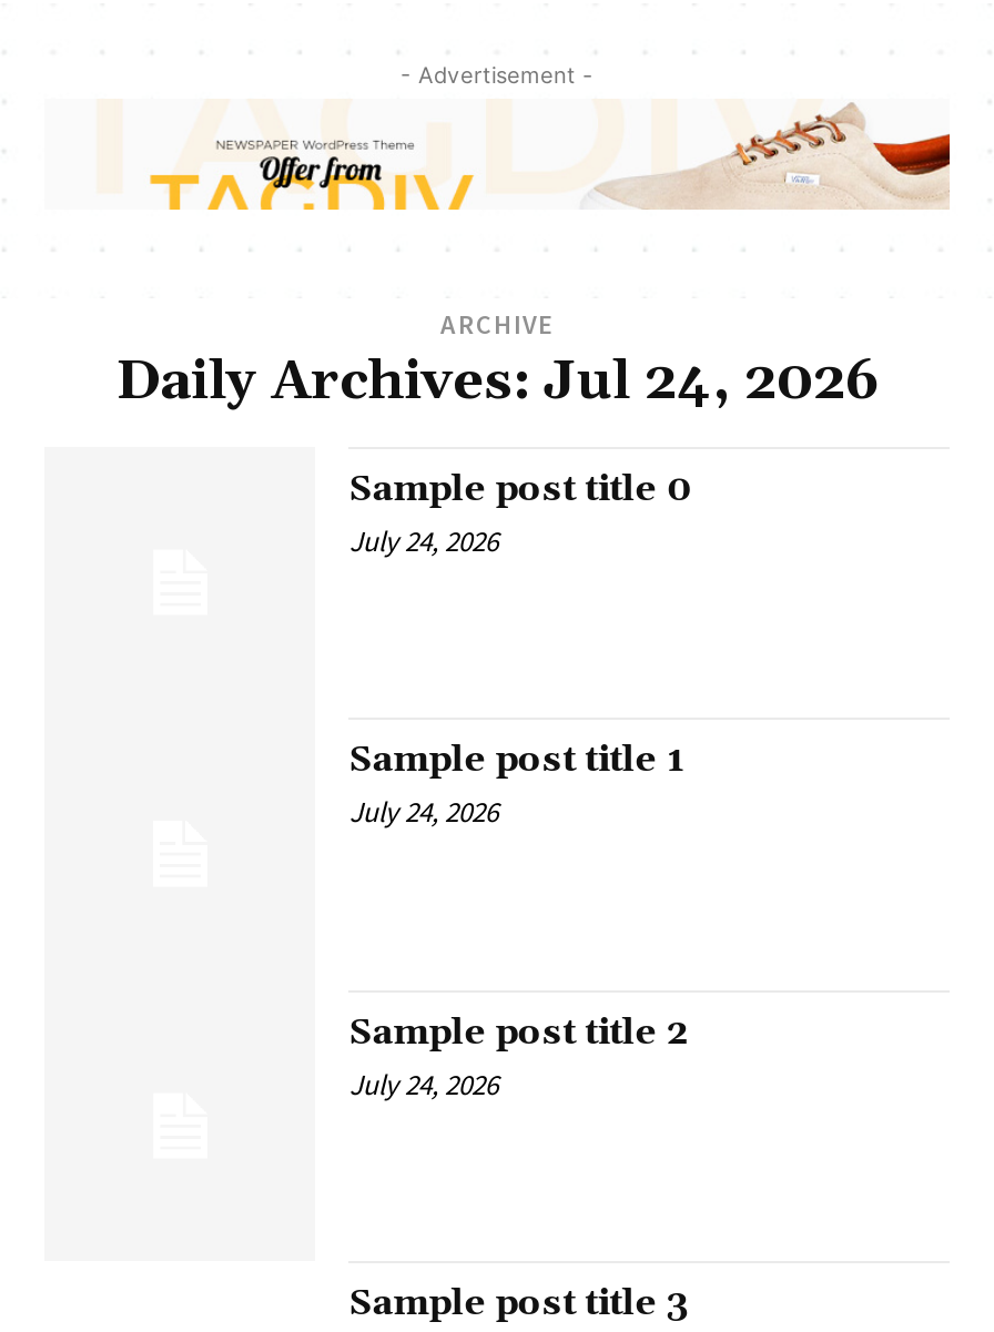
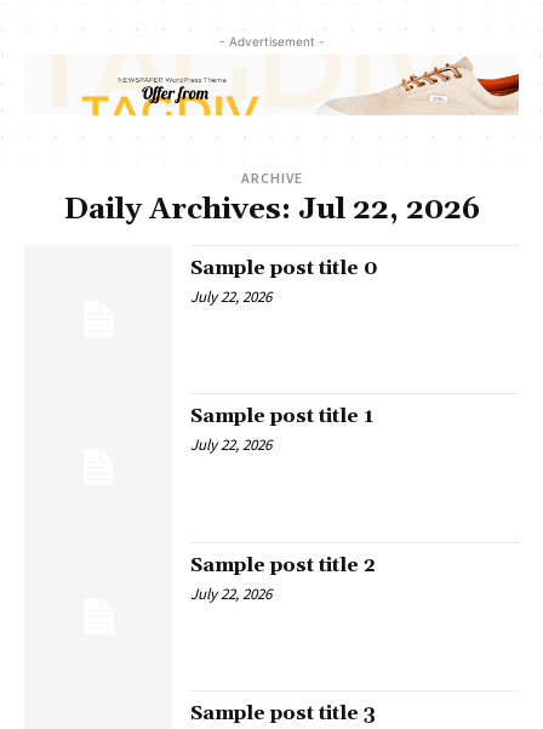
[115,349,879,416] Daily Archives: Jul 24, 2026 -> [64,192,479,228] Daily Archives: Jul 22, 2026
[349,522,498,560] July 24, 2026 -> [191,286,272,307] July 22, 2026
[349,794,498,832] July 24, 2026 -> [191,435,272,455] July 22, 2026
[349,1065,498,1103] July 24, 2026 -> [191,583,272,604] July 22, 2026

